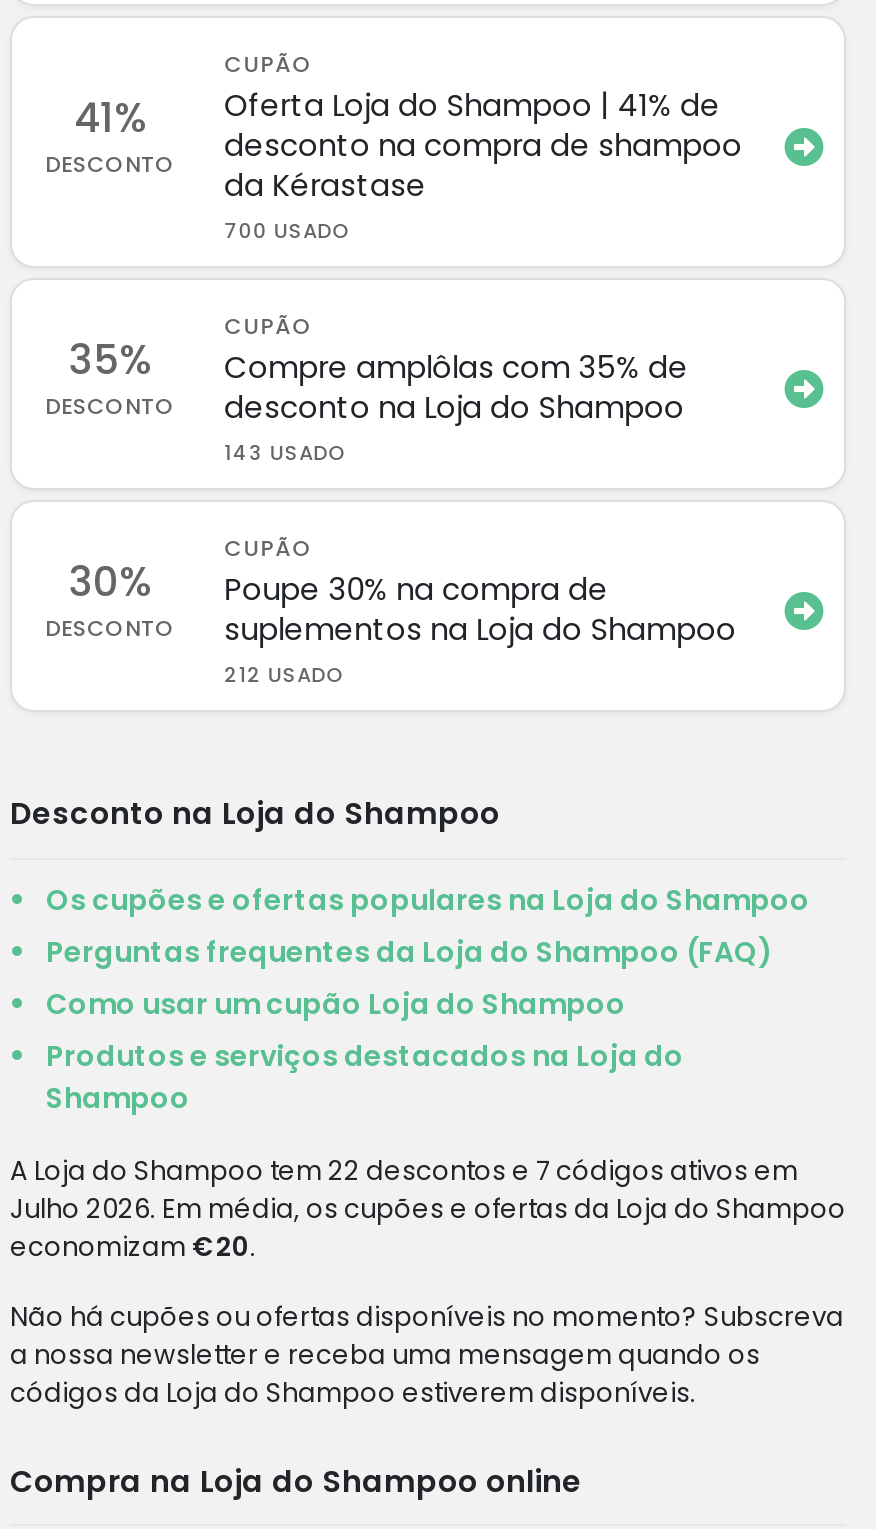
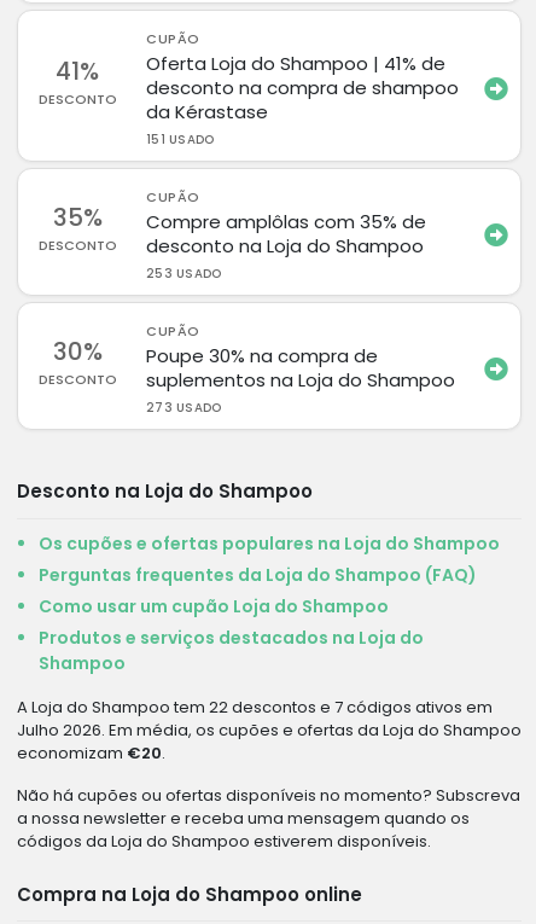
[224,216,349,246] 700 USADO -> [146,130,214,149] 151 USADO
[224,438,345,468] 143 USADO -> [146,265,221,283] 253 USADO
[224,660,343,690] 212 USADO -> [146,399,221,417] 273 USADO

